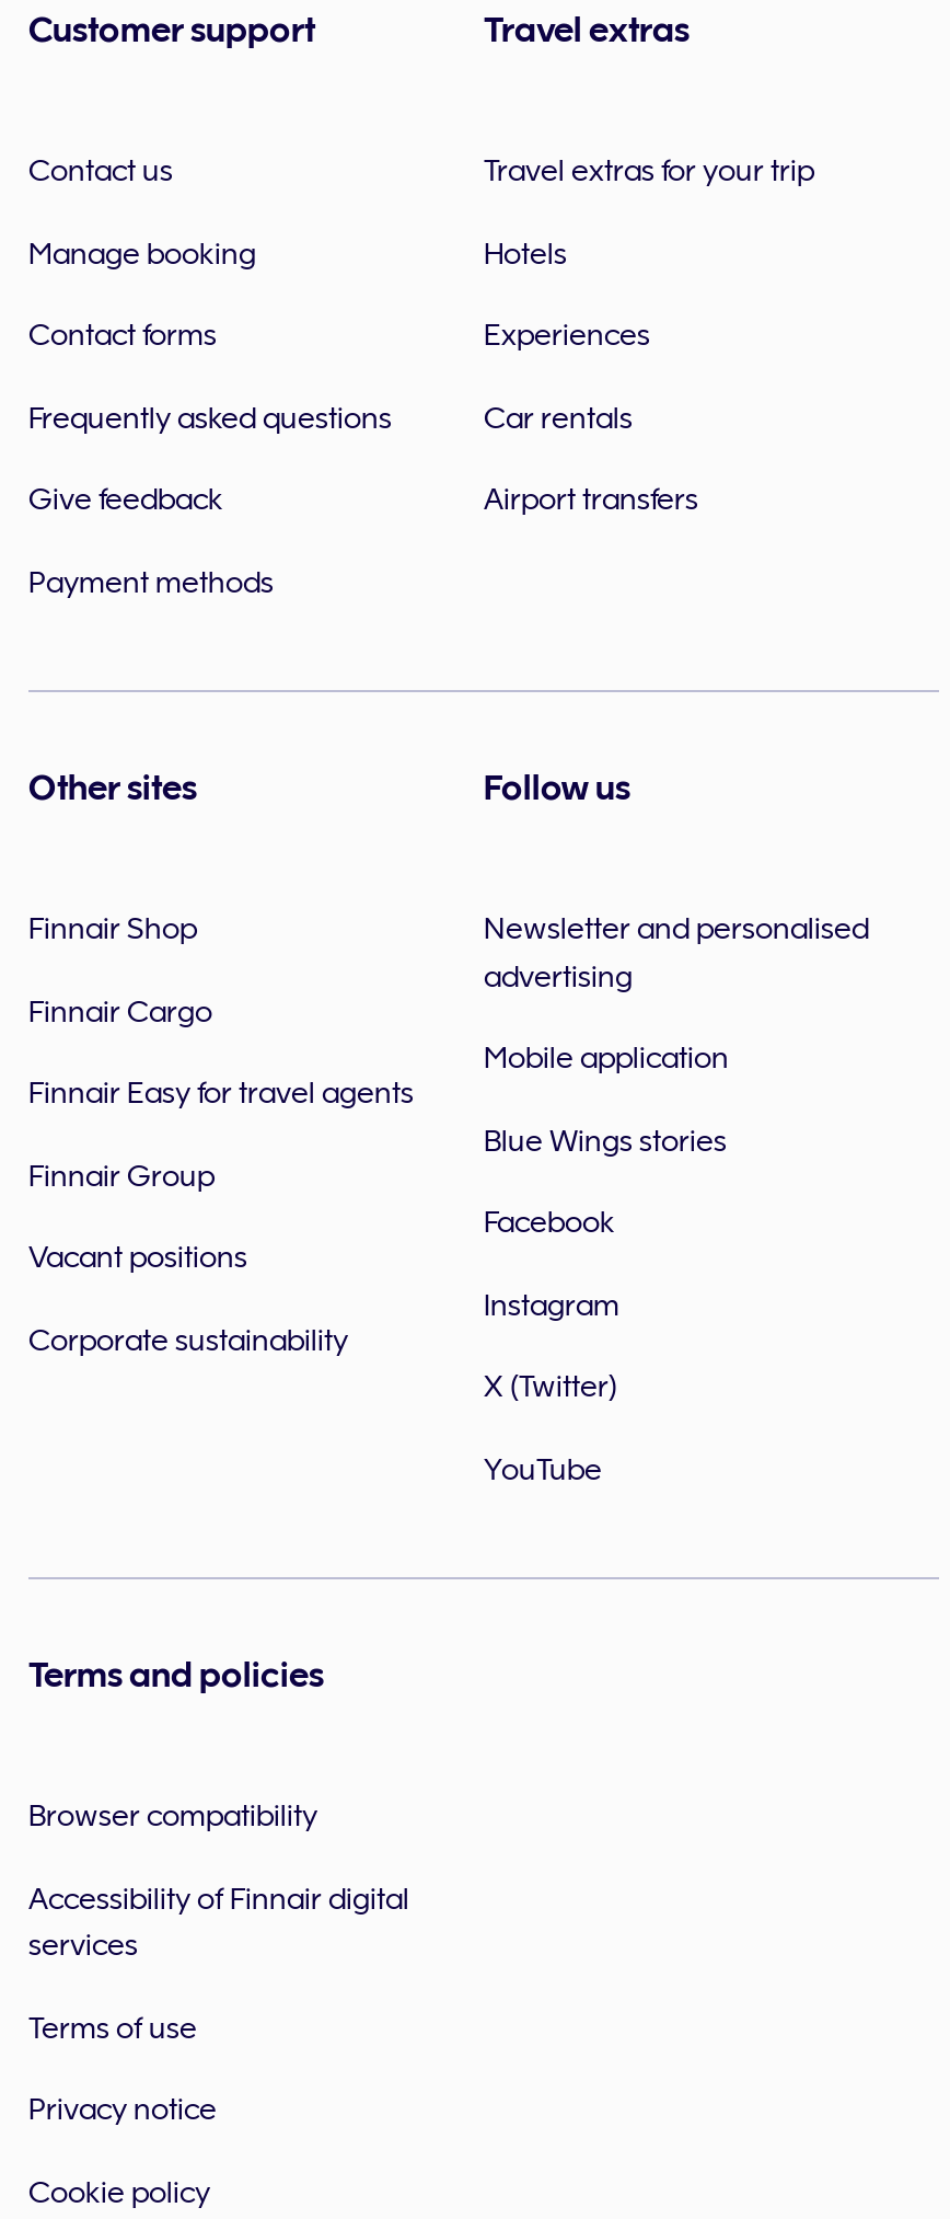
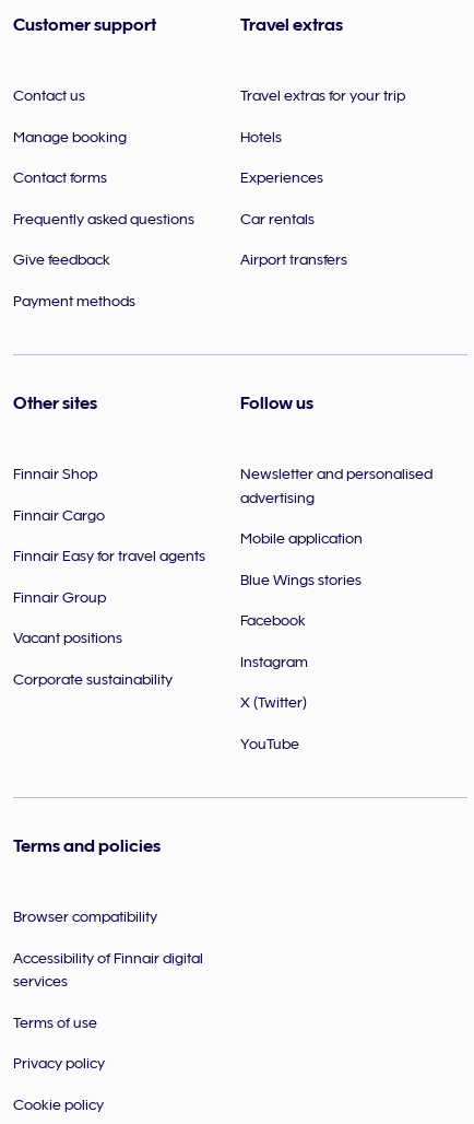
[28,2092,217,2127] Privacy notice -> [13,1054,105,1071] Privacy policy

